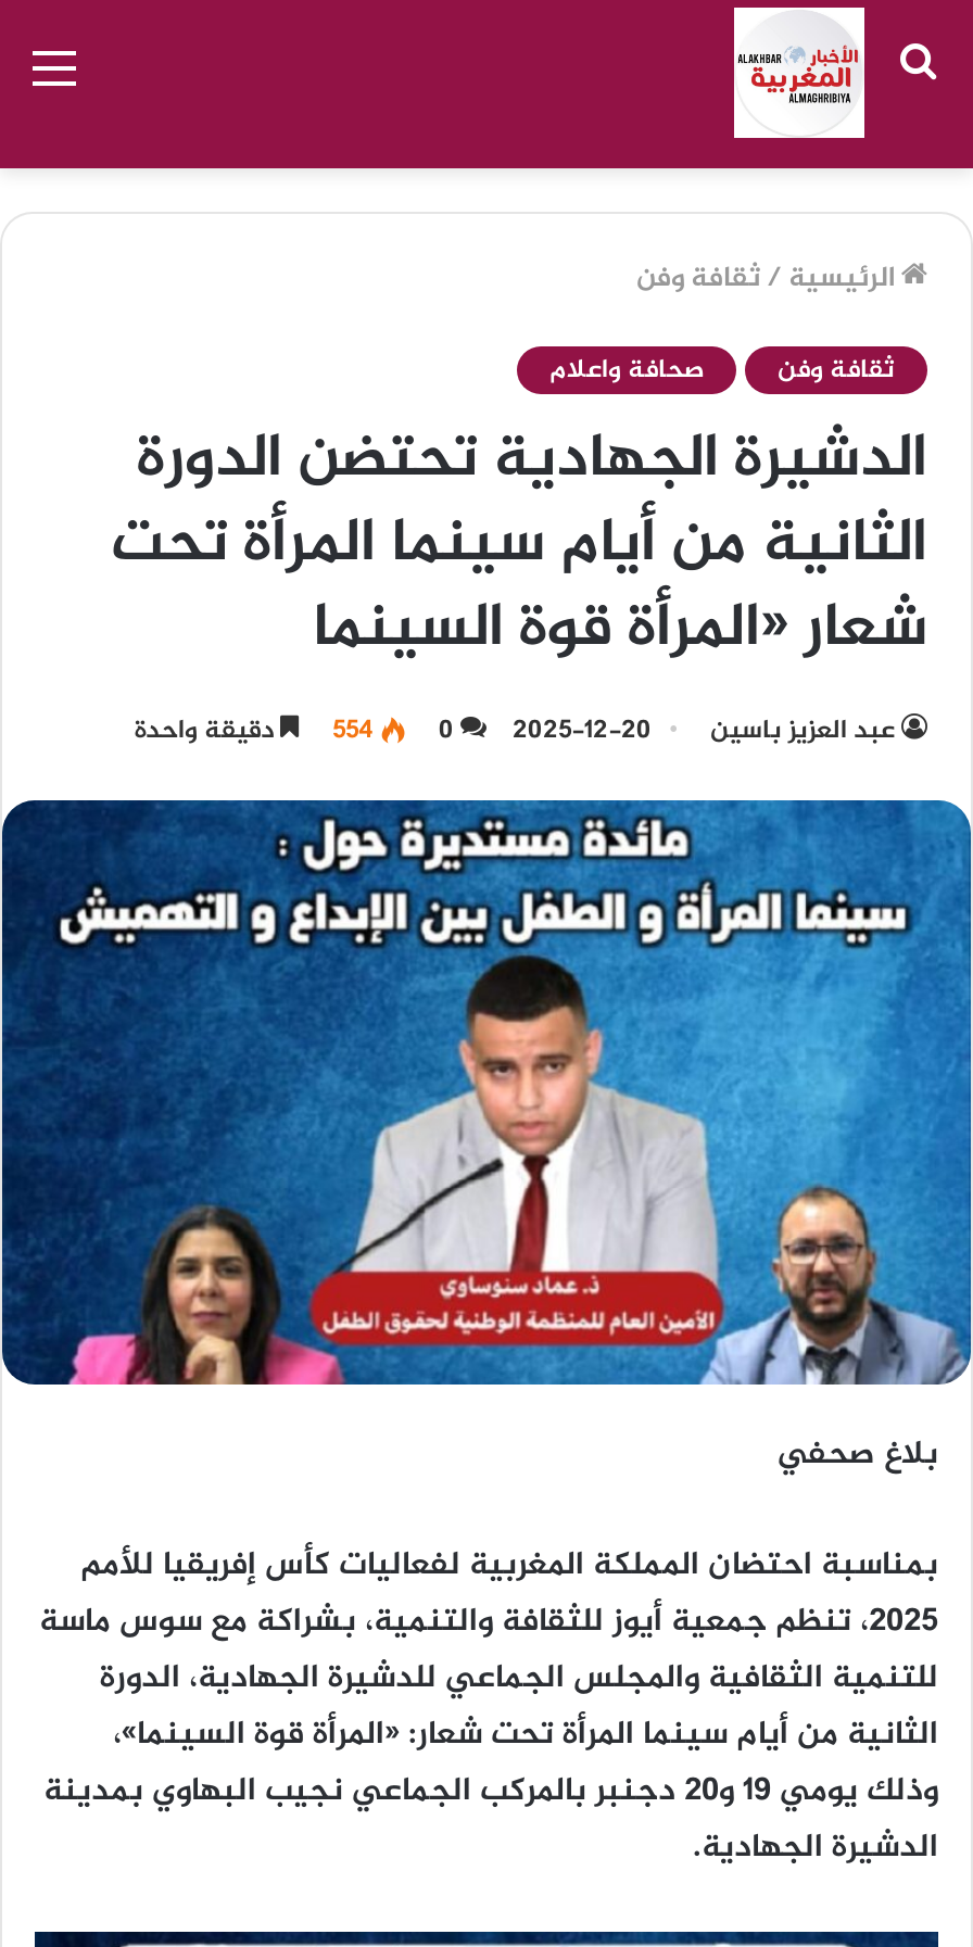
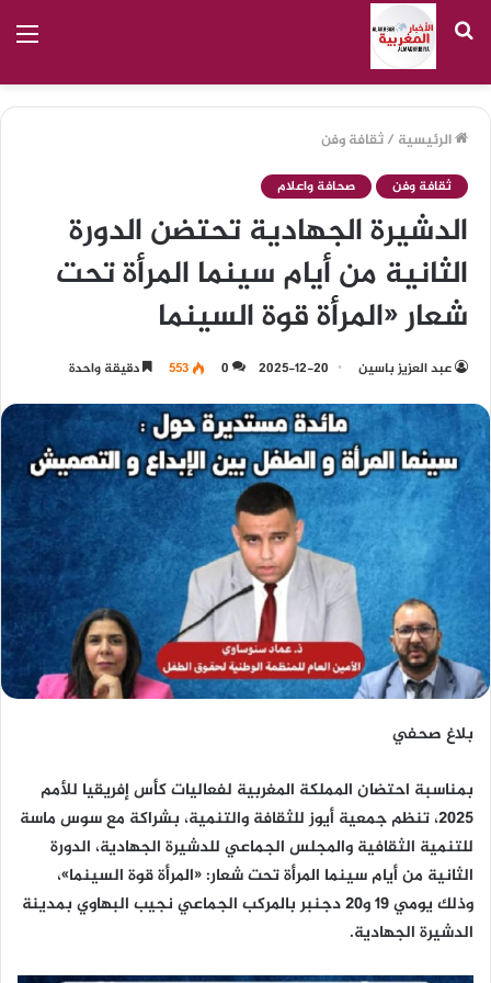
[135,709,895,753] عبد العزيز باسين 2025-12-20 0 554 دقيقة واحدة -> [69,358,452,380] عبد العزيز باسين 2025-12-20 0 553 دقيقة واحدة

